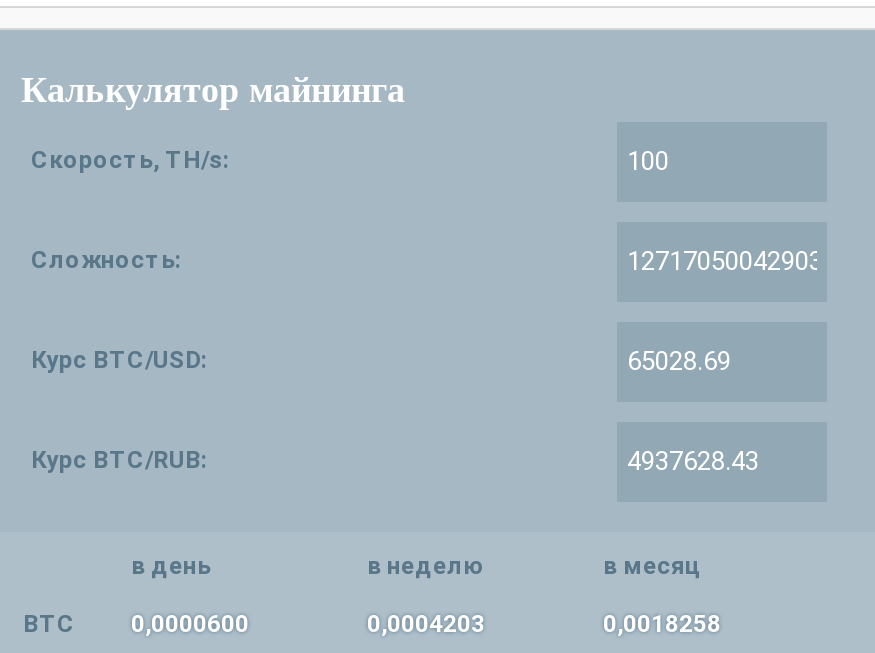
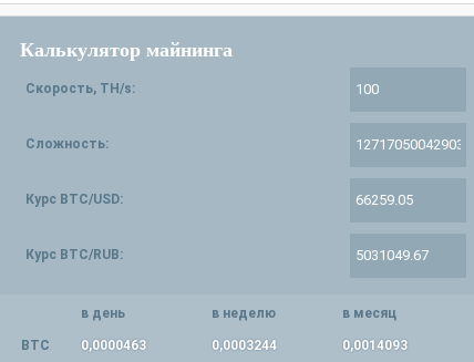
[23,610,249,638] BTC 0,0000600 -> [21,337,146,353] BTC 0,0000463
[367,610,485,638] 0,0004203 -> [212,337,277,353] 0,0003244
[603,610,721,638] 0,0018258 -> [342,337,408,353] 0,0014093

